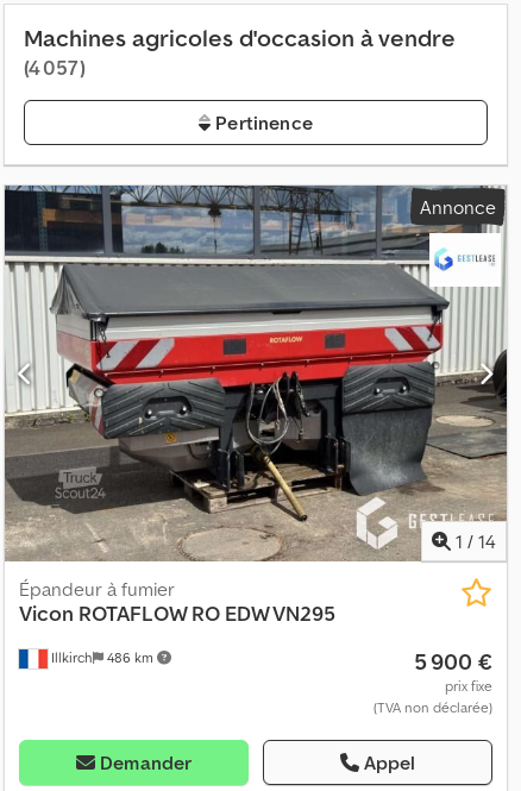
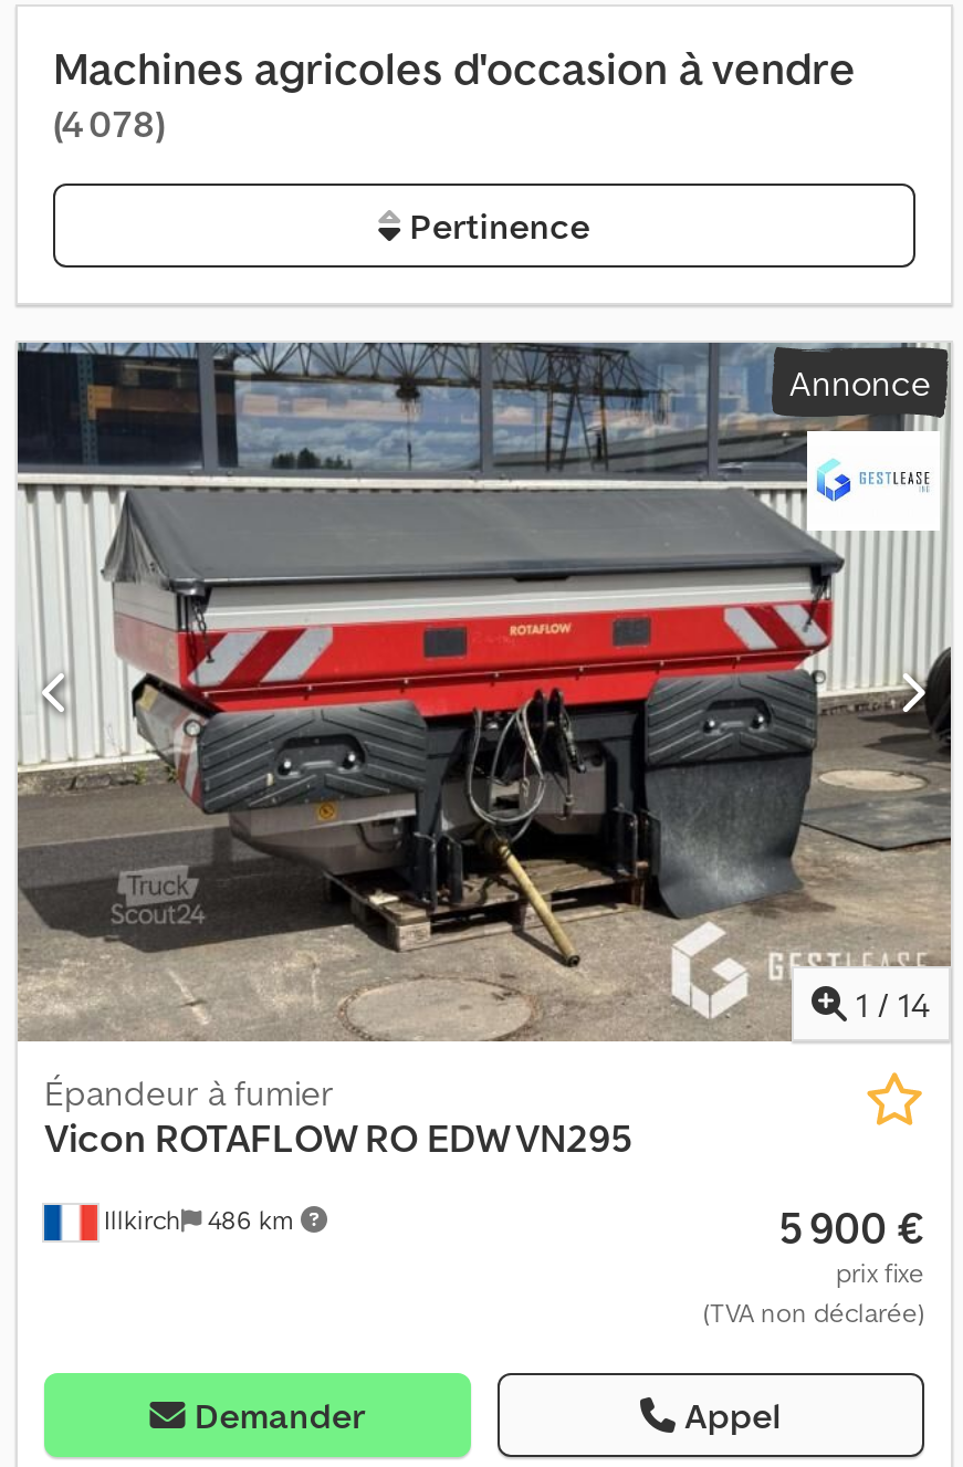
[24,54,86,81] (4 057) -> [53,99,166,148] (4 078)

